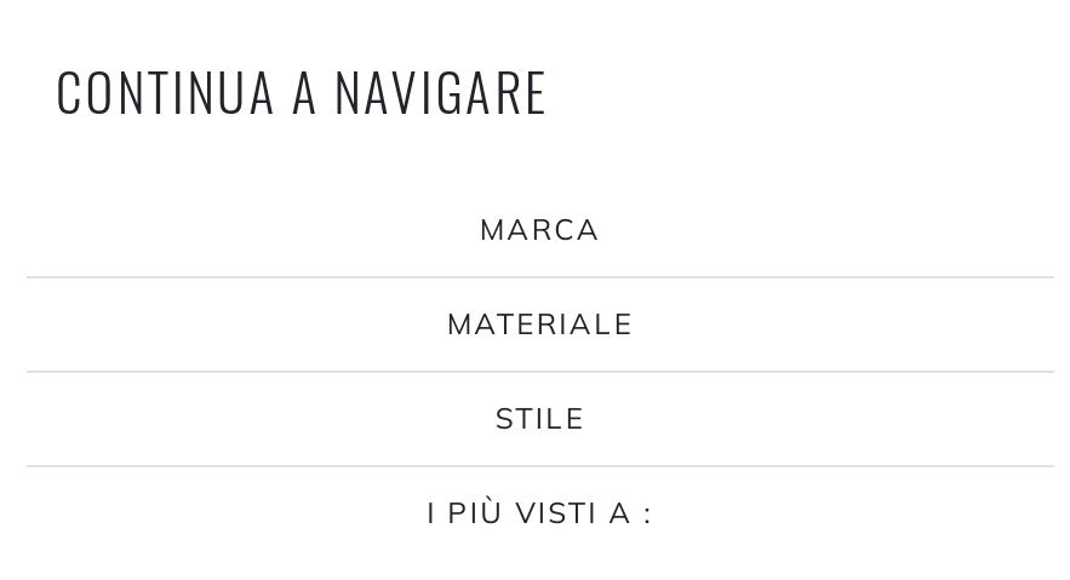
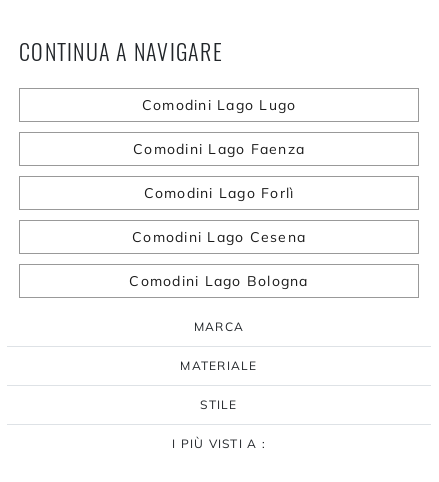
none -> [129,96,309,290] Comodini Lago Lugo | Comodini Lago Faenza | Comodini Lago Forlì | Comodini Lago Cesena | Comodini Lago Bologna

